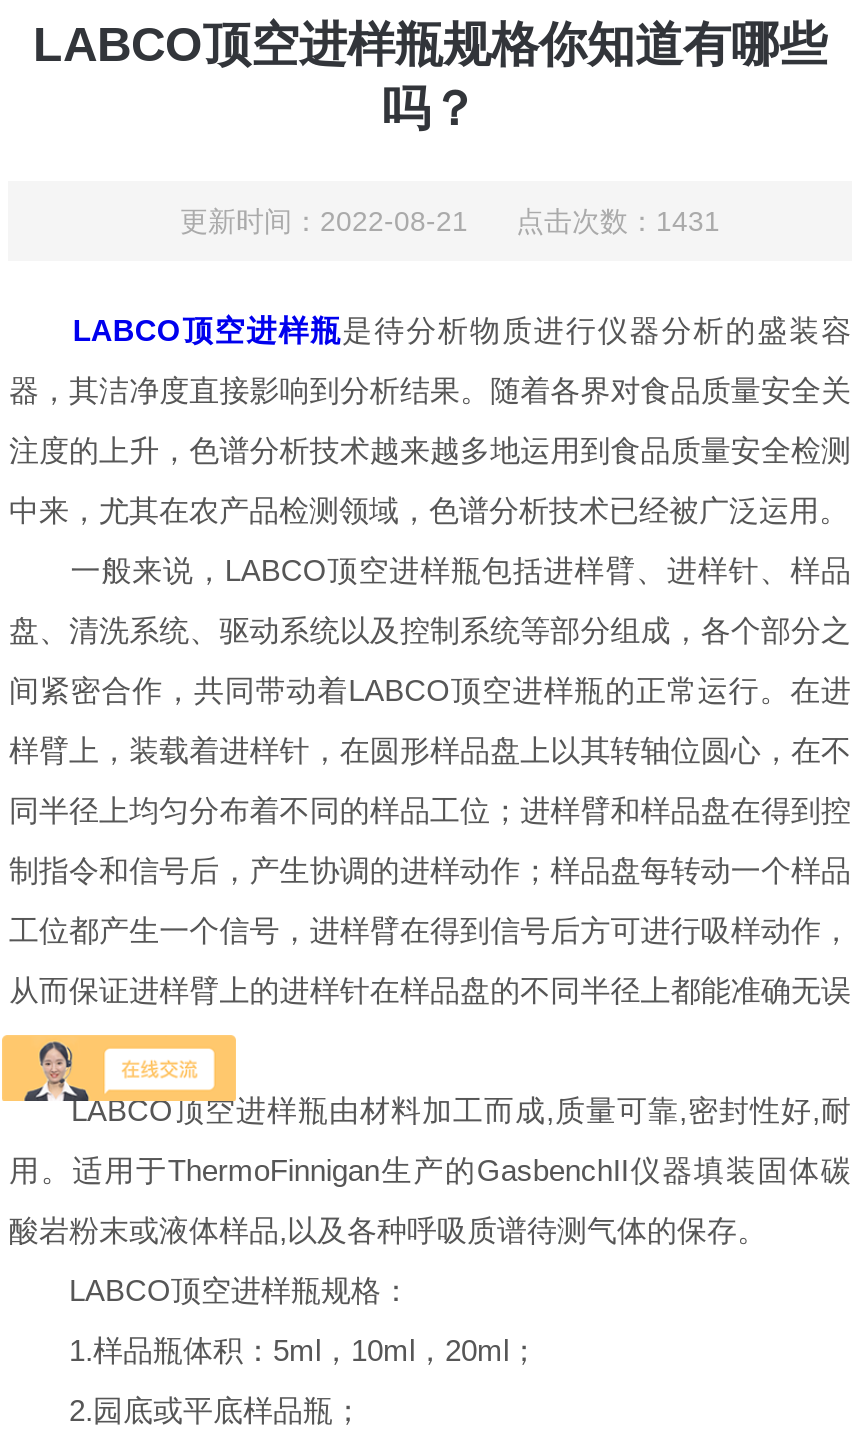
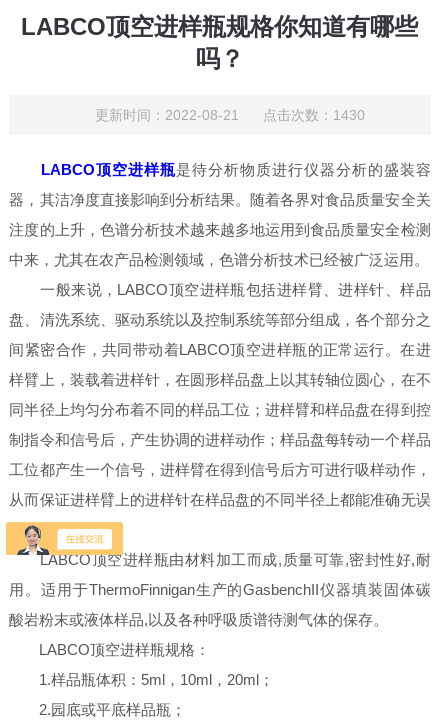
[180,205,720,237] 更新时间：2022-08-21 点击次数：1431 -> [95,107,365,123] 更新时间：2022-08-21 点击次数：1430

